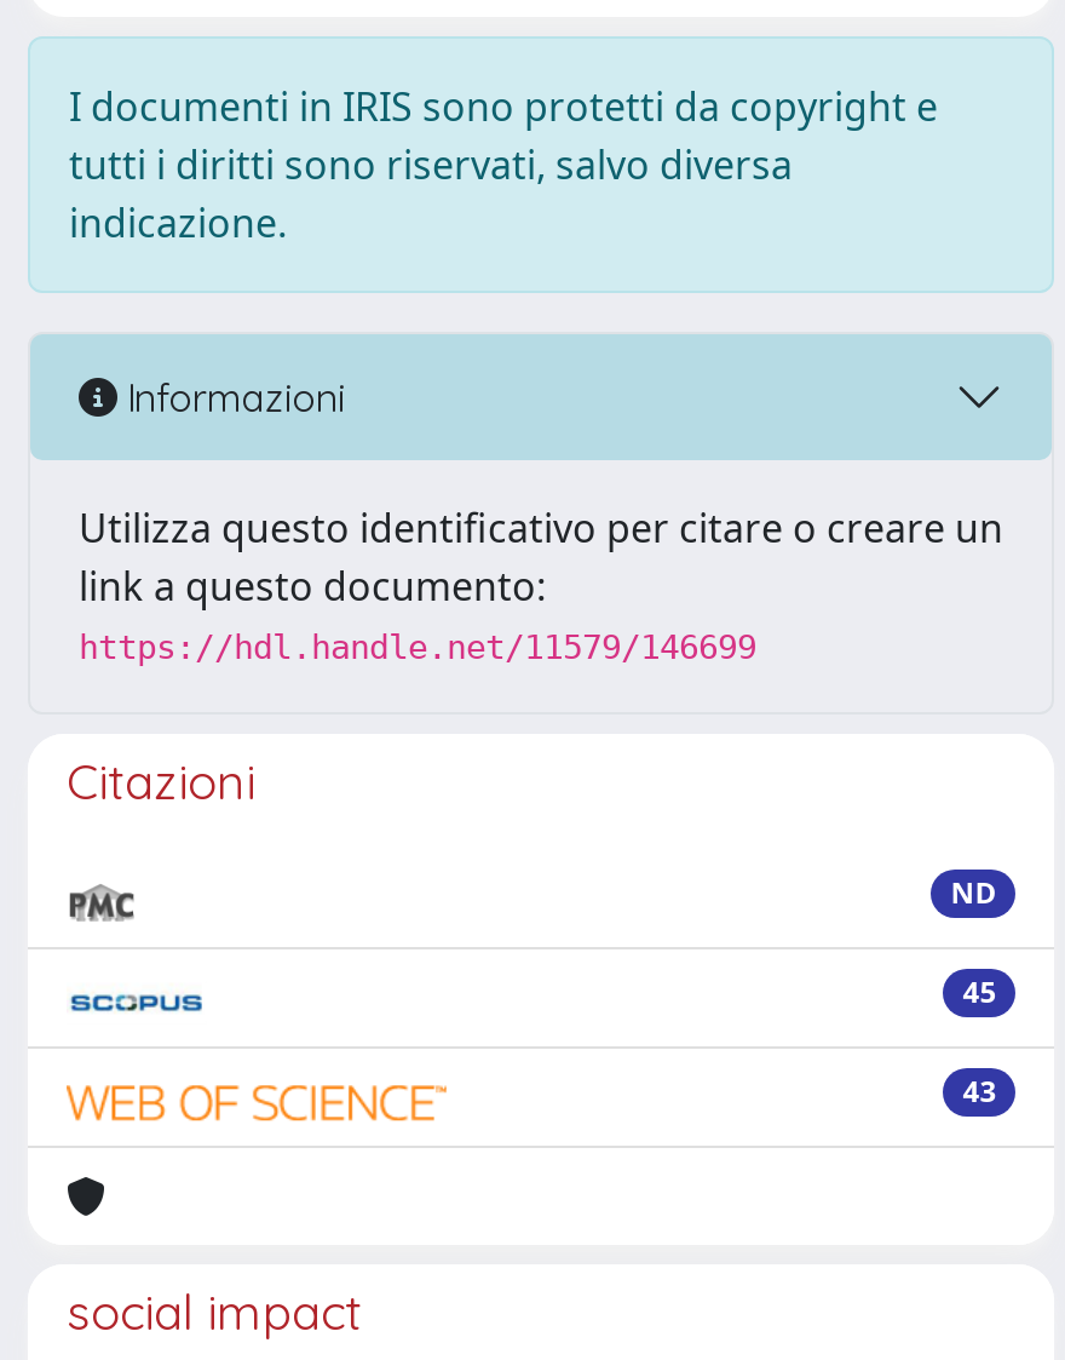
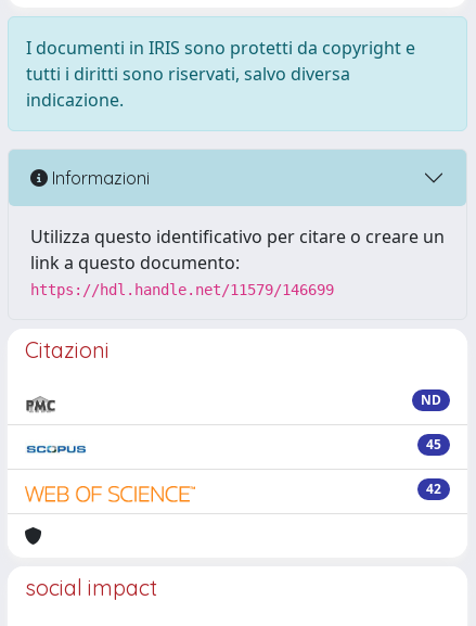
[963,1071,997,1112] 43 -> [426,480,442,498] 42

